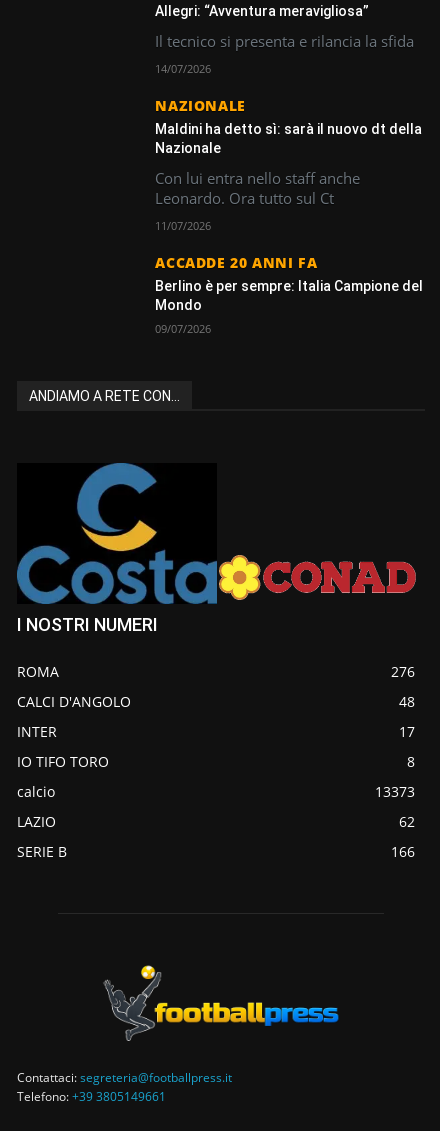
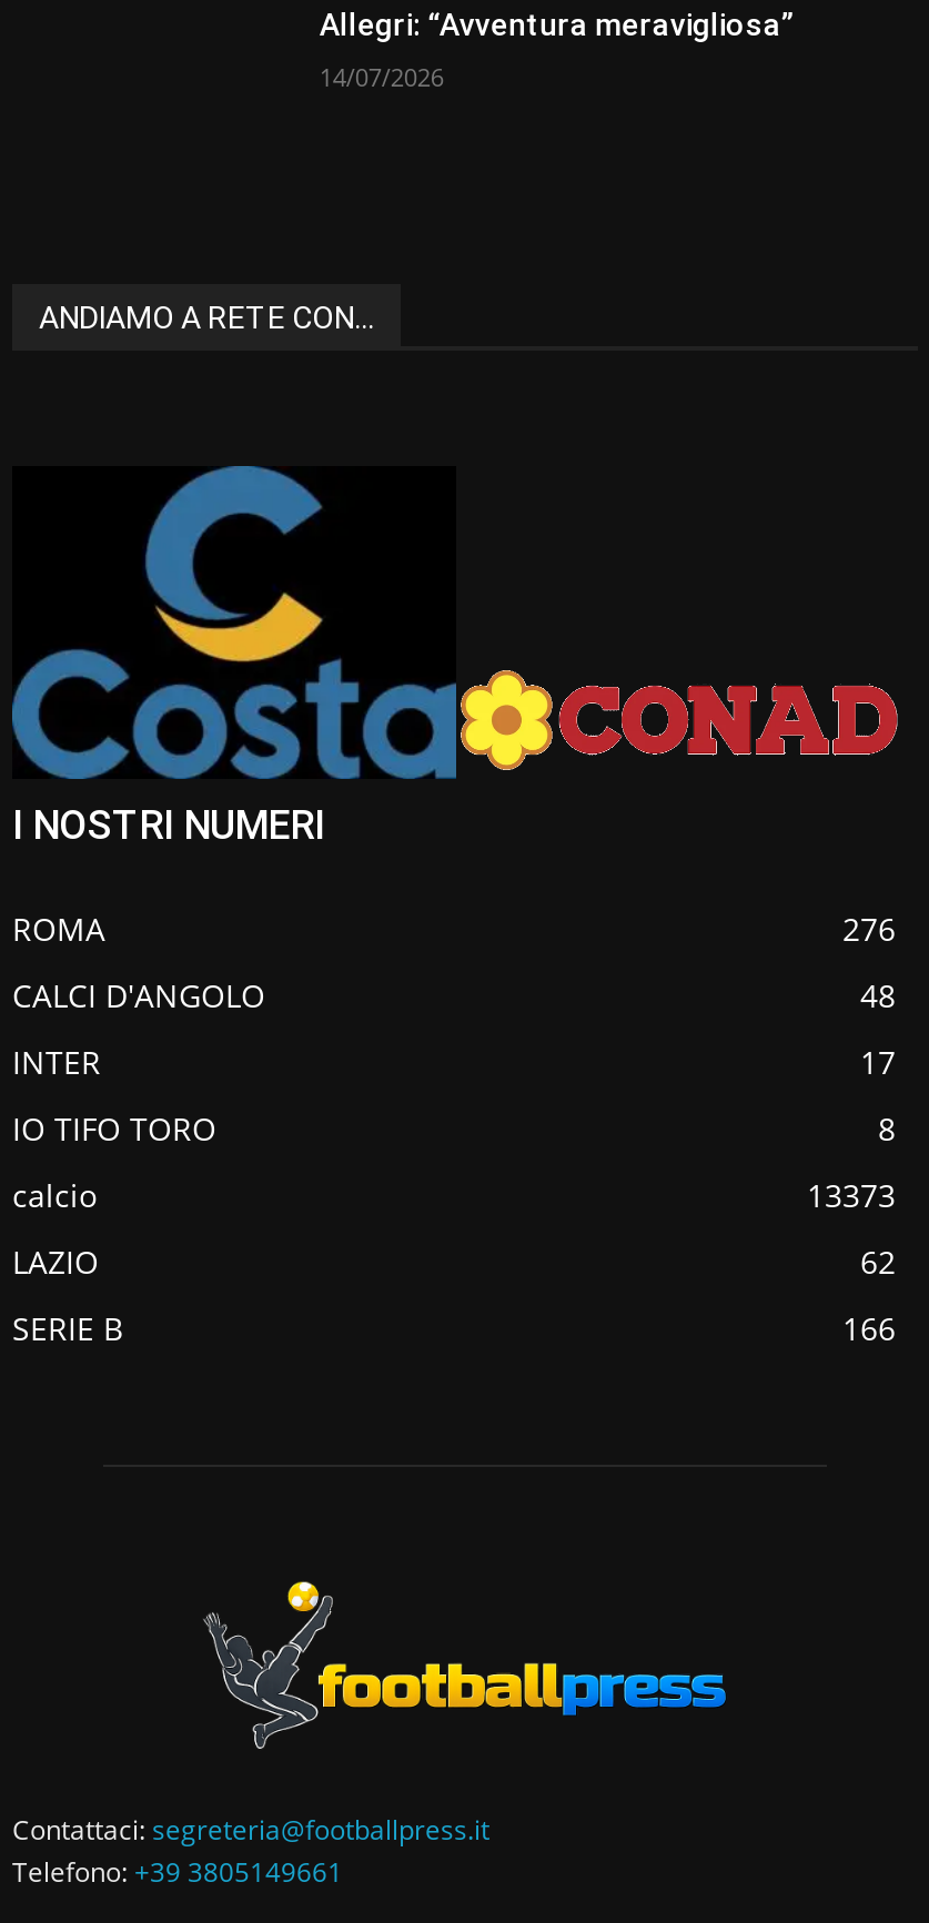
[155,31,414,51] Il tecnico si presenta e rilancia la sfida -> none
[155,96,423,336] NAZIONALE | Maldini ha detto sì: sarà il nuovo dt della | Nazionale | Con lui entra nello staff anche | Leonardo. Ora tutto sul Ct | 11/07/2026 | ACCADDE 20 ANNI FA | Berlino è per sempre: Italia Campione del | Mondo | 09/07/2026 -> none

